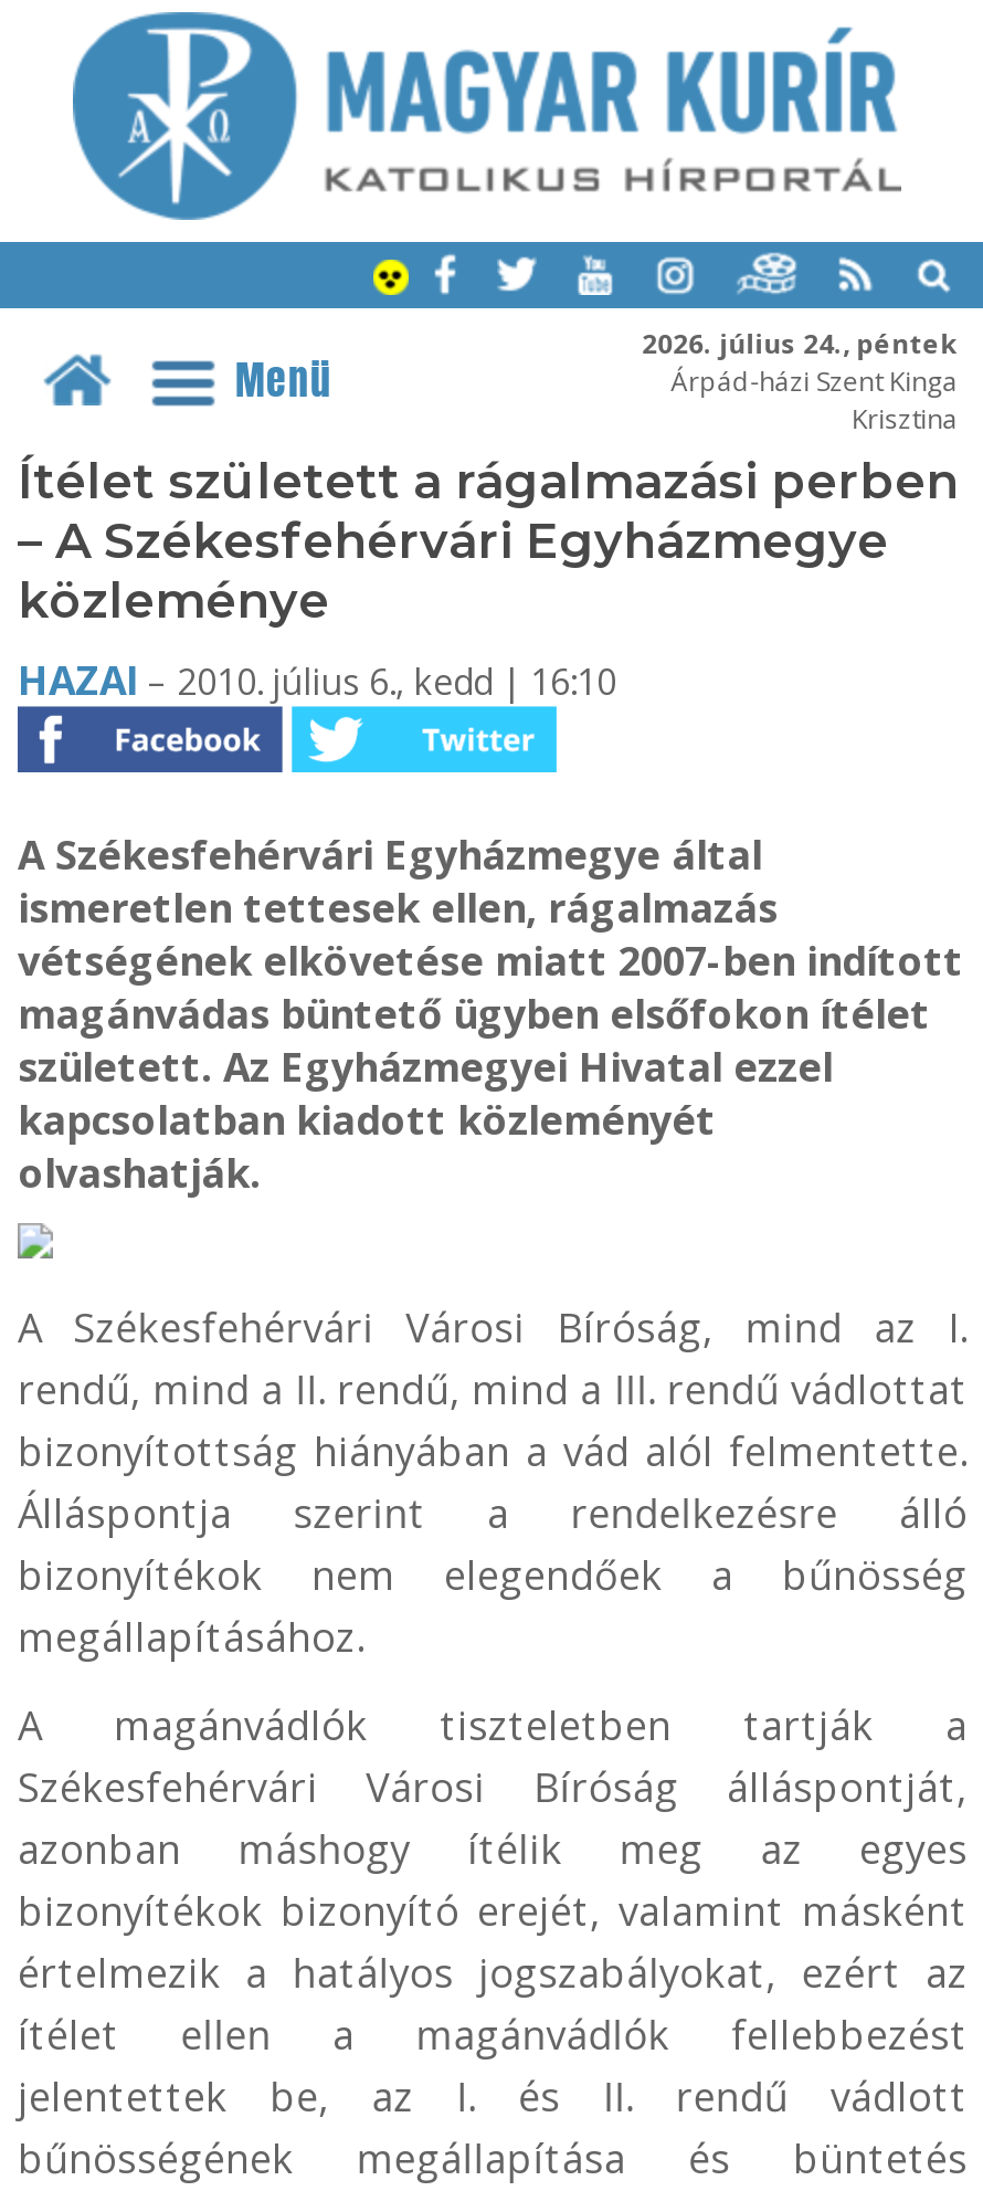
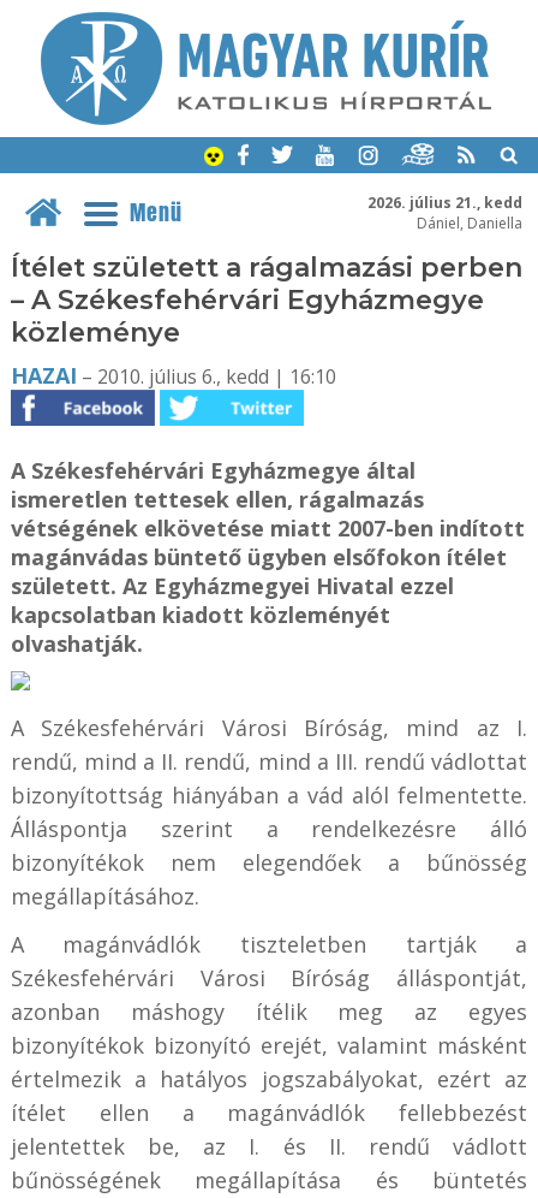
[642,324,958,436] 2026. július 24., péntek | Árpád-házi Szent Kinga | Krisztina -> [367,192,522,233] 2026. július 21., kedd | Dániel, Daniella

